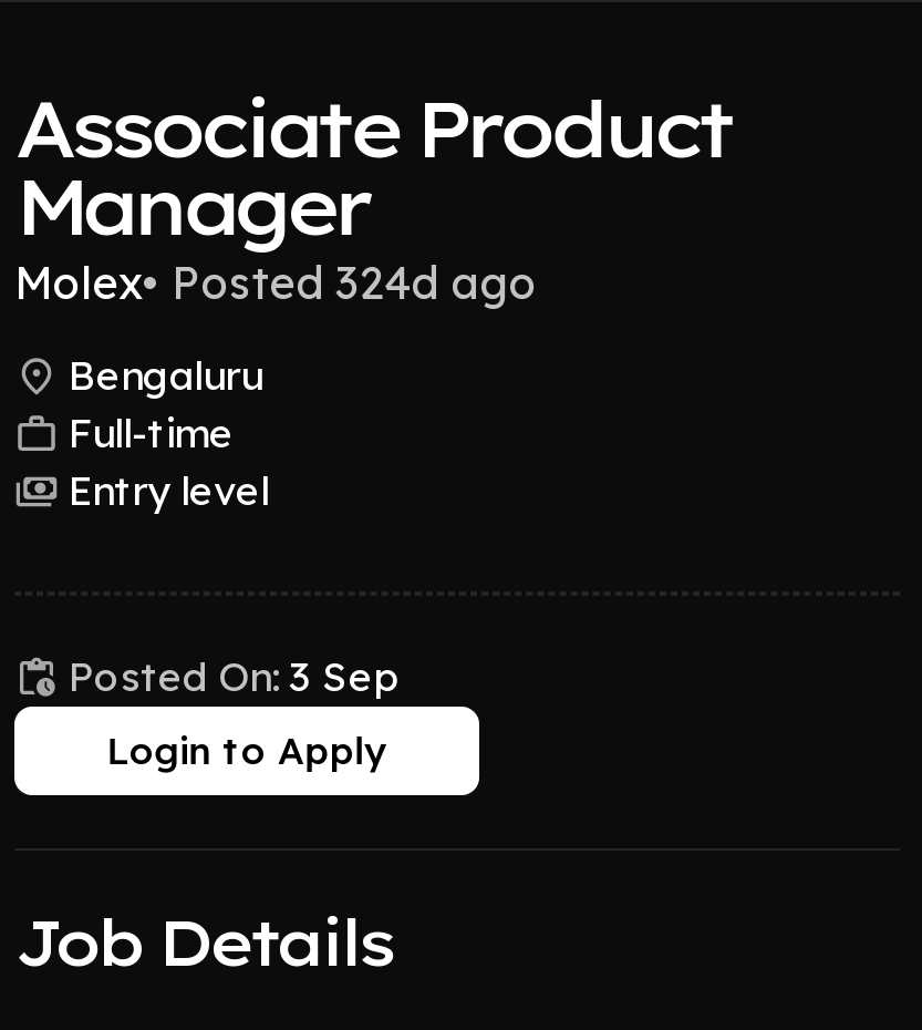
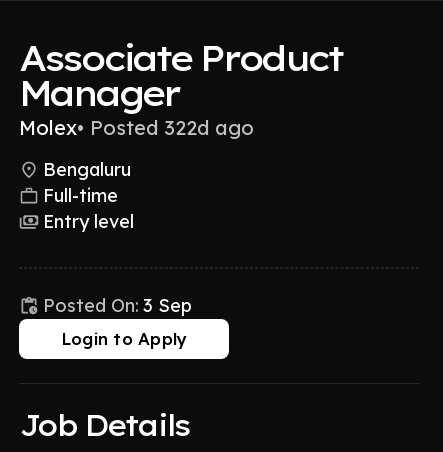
[14,255,537,310] Molex• Posted 324d ago -> [19,115,254,140] Molex• Posted 322d ago

